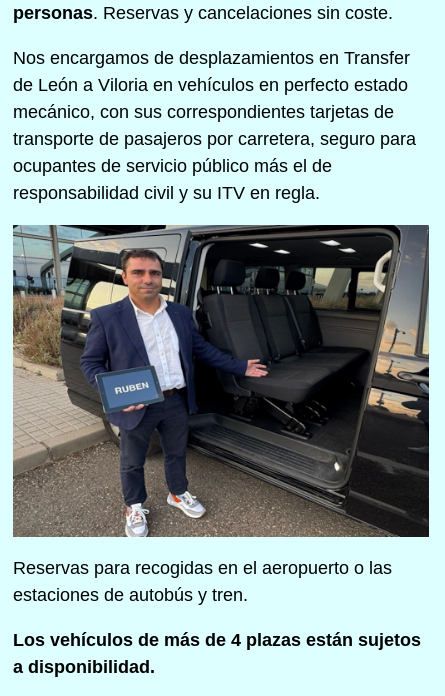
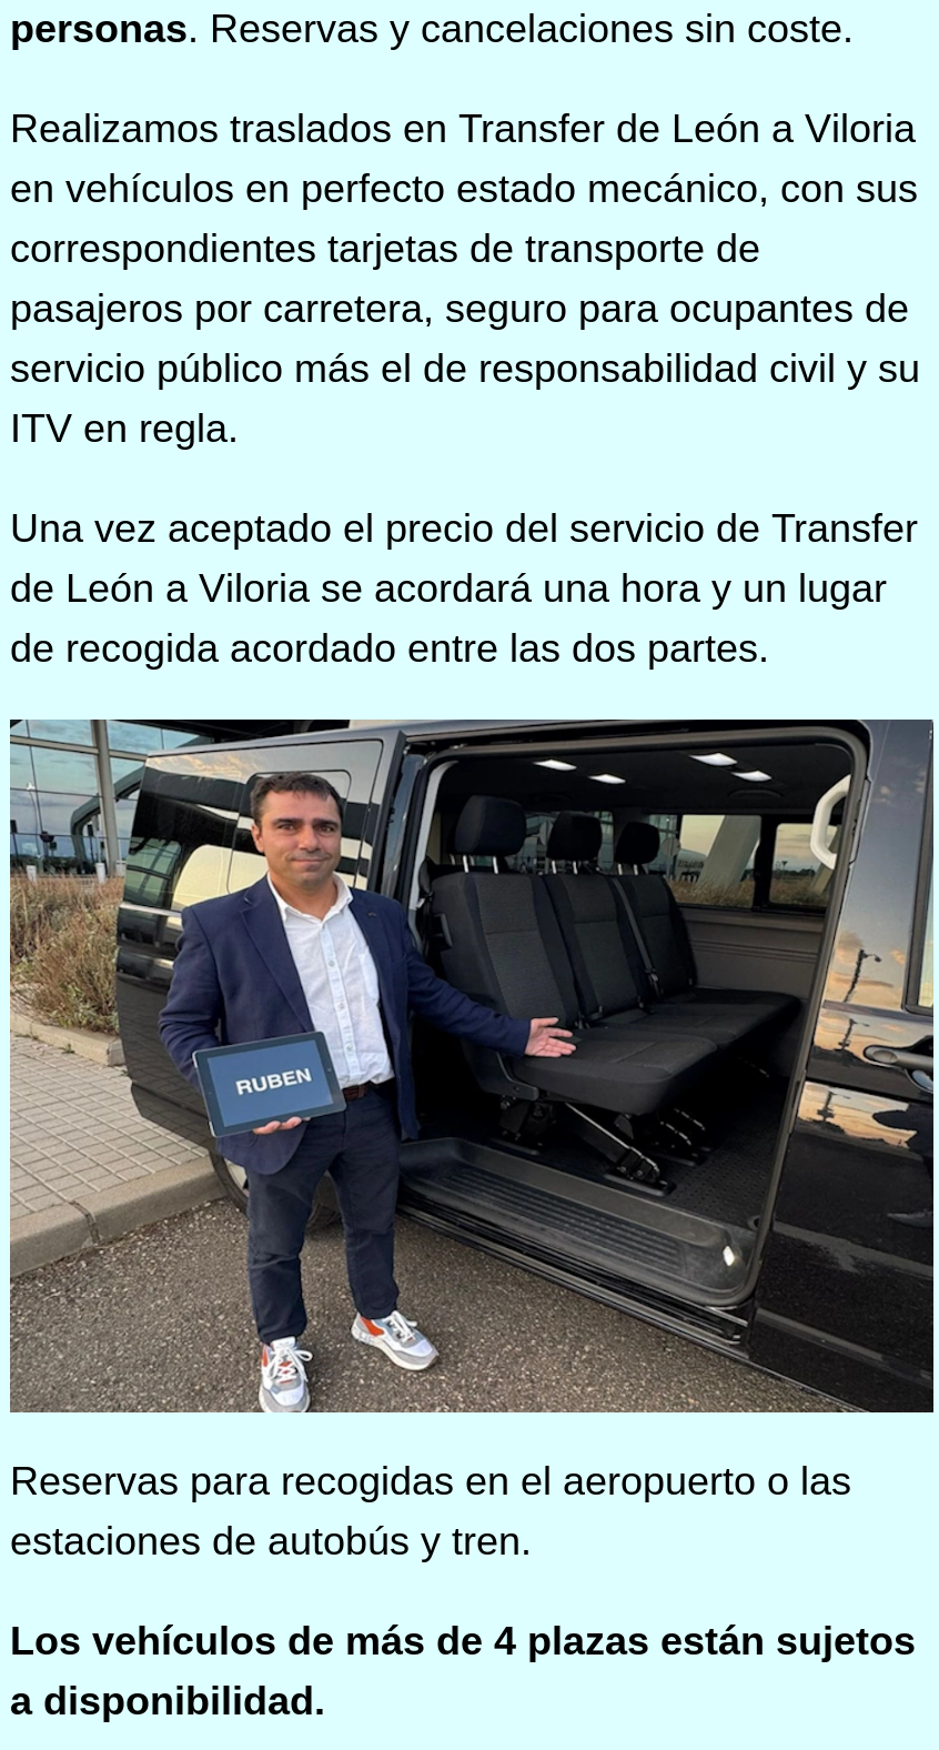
[13,48,416,203] Nos encargamos de desplazamientos en Transfer | de León a Viloria en vehículos en perfecto estado | mecánico, con sus correspondientes tarjetas de | transporte de pasajeros por carretera, seguro para | ocupantes de servicio público más el de | responsabilidad civil y su ITV en regla. -> [10,107,920,671] Realizamos traslados en Transfer de León a Viloria | en vehículos en perfecto estado mecánico, con sus | correspondientes tarjetas de transporte de | pasajeros por carretera, seguro para ocupantes de | servicio público más el de responsabilidad civil y su | ITV en regla. | Una vez aceptado el precio del servicio de Transfer | de León a Viloria se acordará una hora y un lugar | de recogida acordado entre las dos partes.

